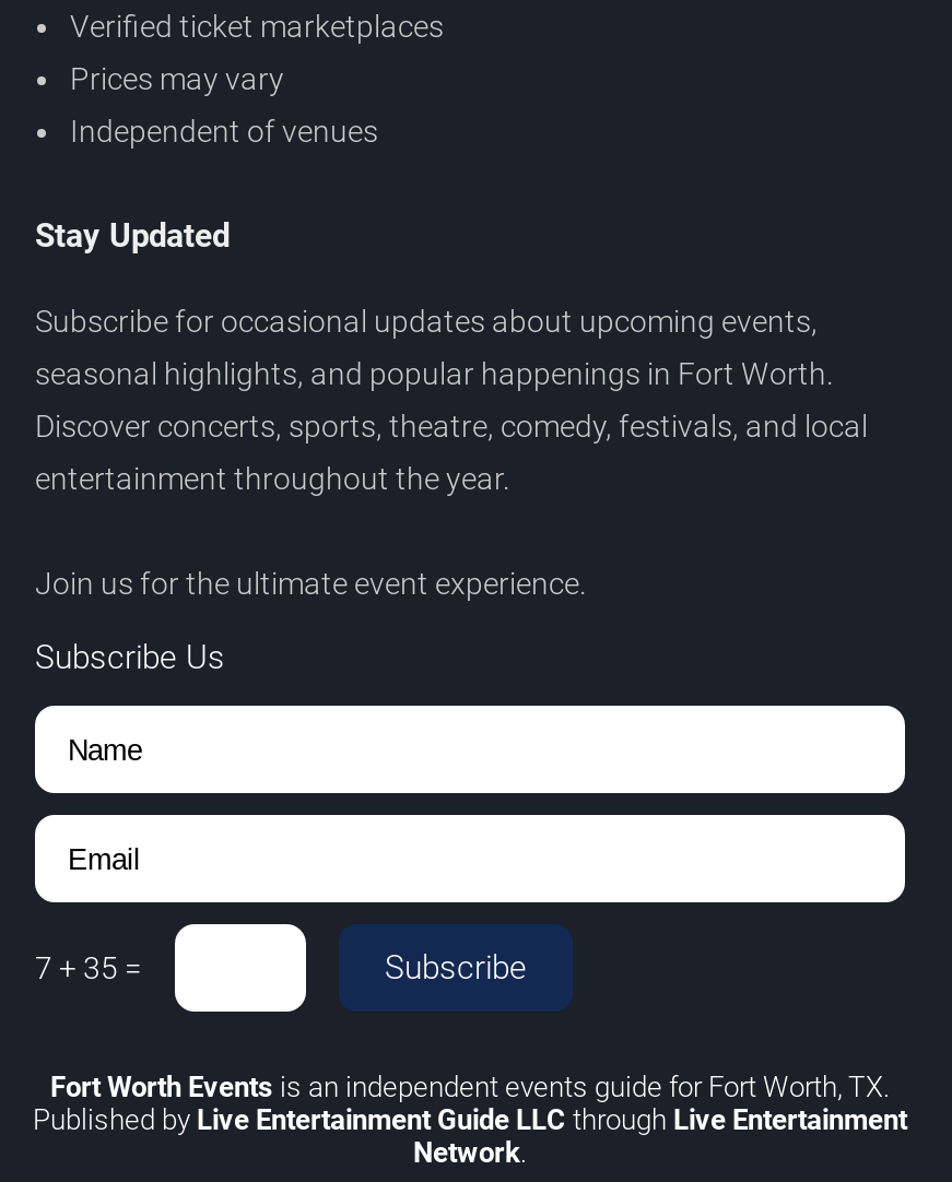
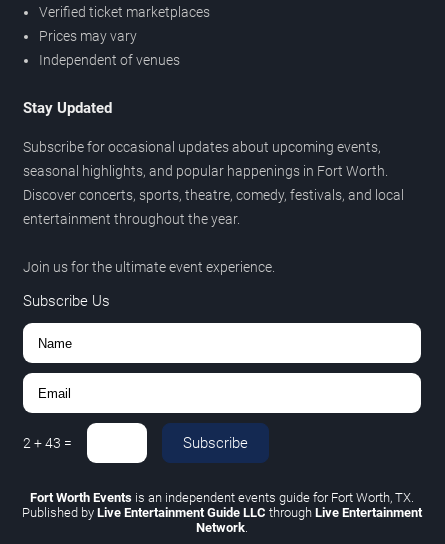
[35,951,142,986] 7 + 35 = -> [23,435,72,451] 2 + 43 =

